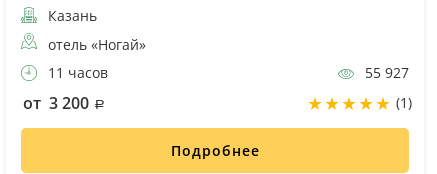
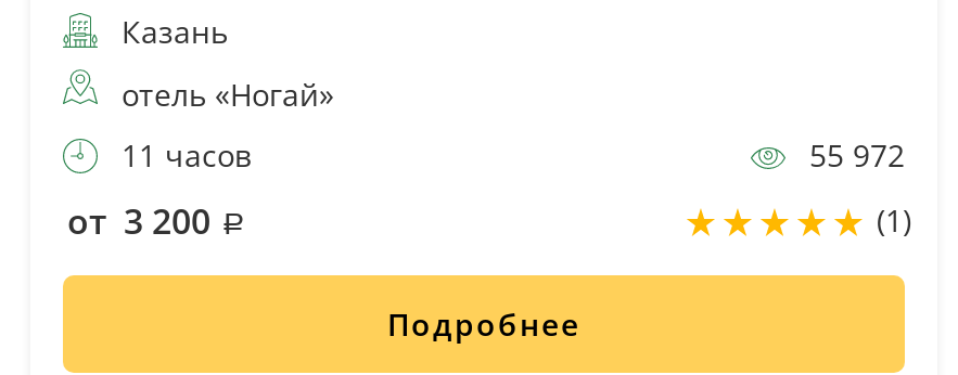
[361,63,409,82] 55 927 -> [801,135,905,176] 55 972

